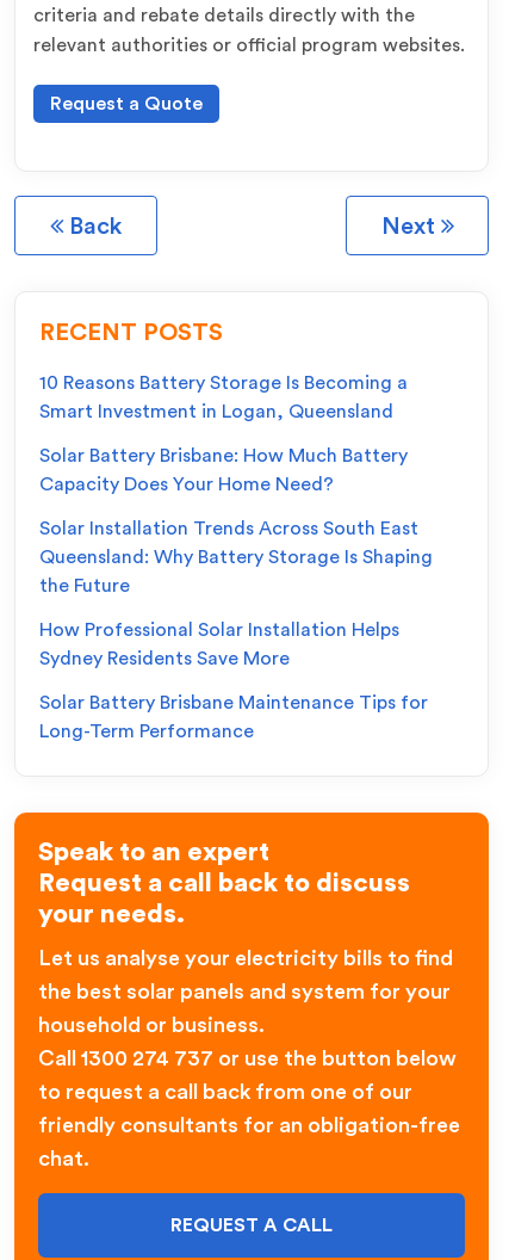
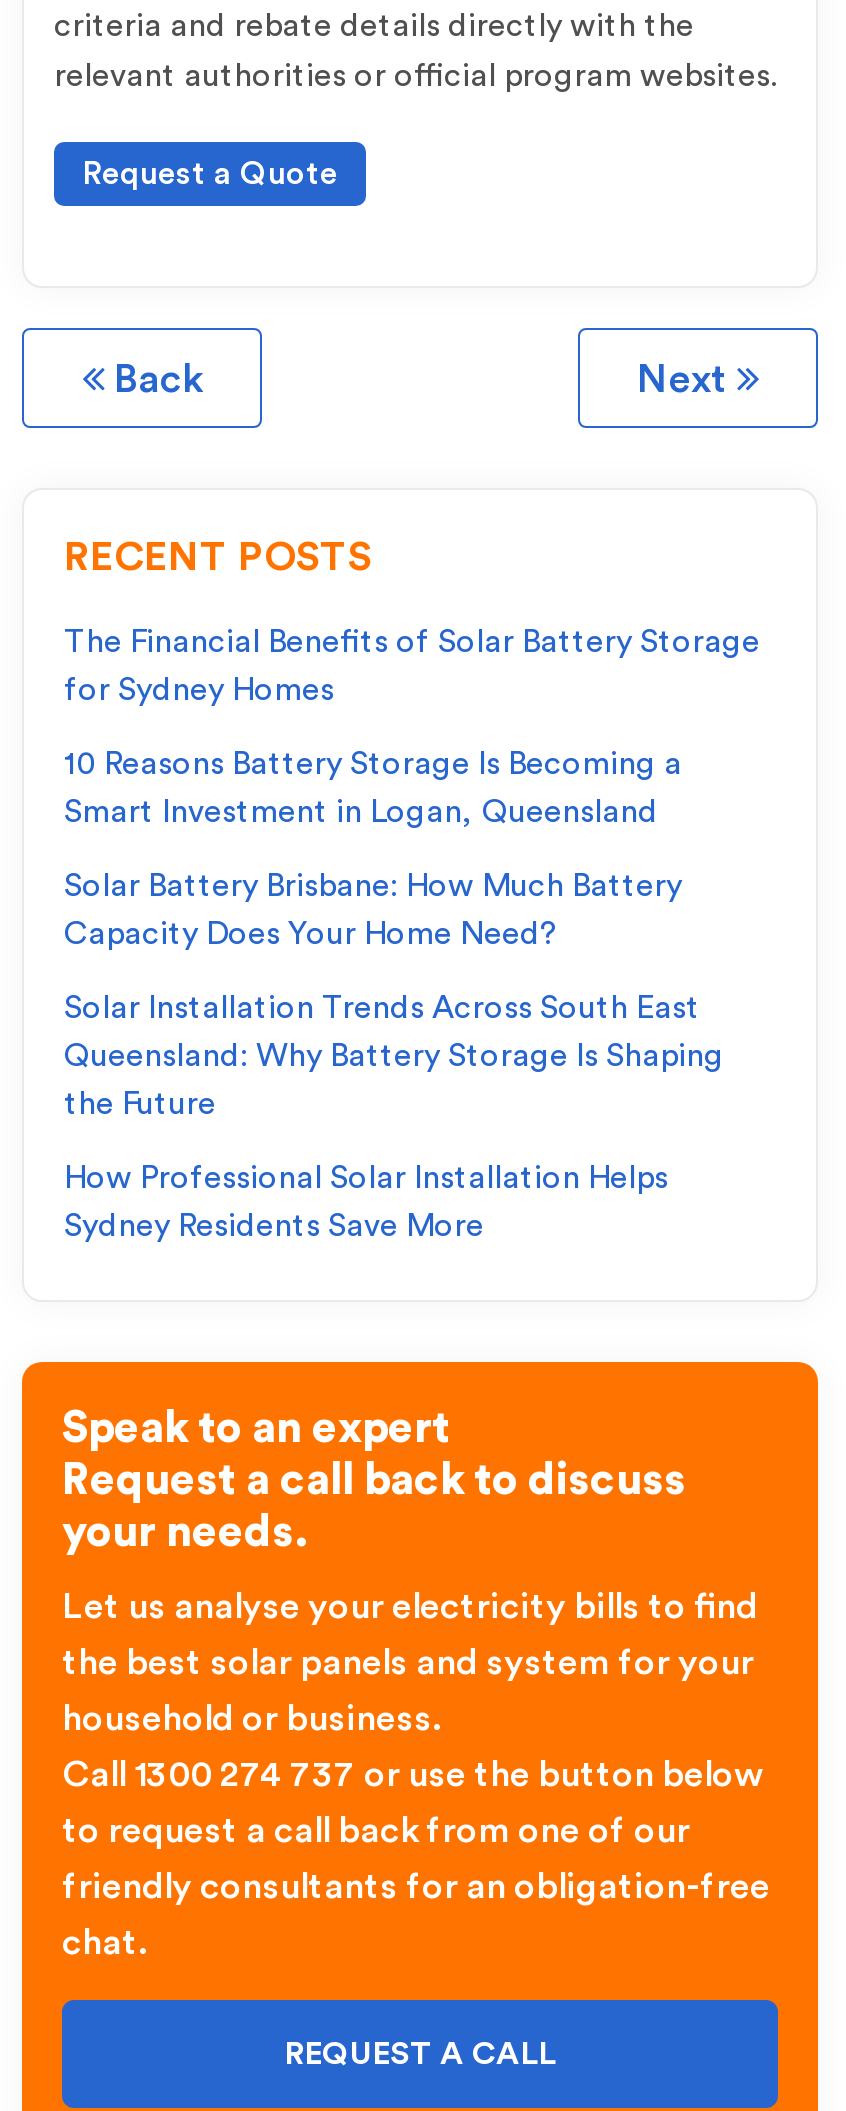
none -> [64,626,760,706] The Financial Benefits of Solar Battery Storage | for Sydney Homes
moved [39,373,433,668] -> [64,748,724,1242]: 10 Reasons Battery Storage Is Becoming a | Smart Investment in Logan, Queensland | Solar Battery Brisbane: How Much Battery | ... | How Professional Solar Installation Helps | Sydney Residents Save More
[39,693,428,741] Solar Battery Brisbane Maintenance Tips for | Long-Term Performance -> none

